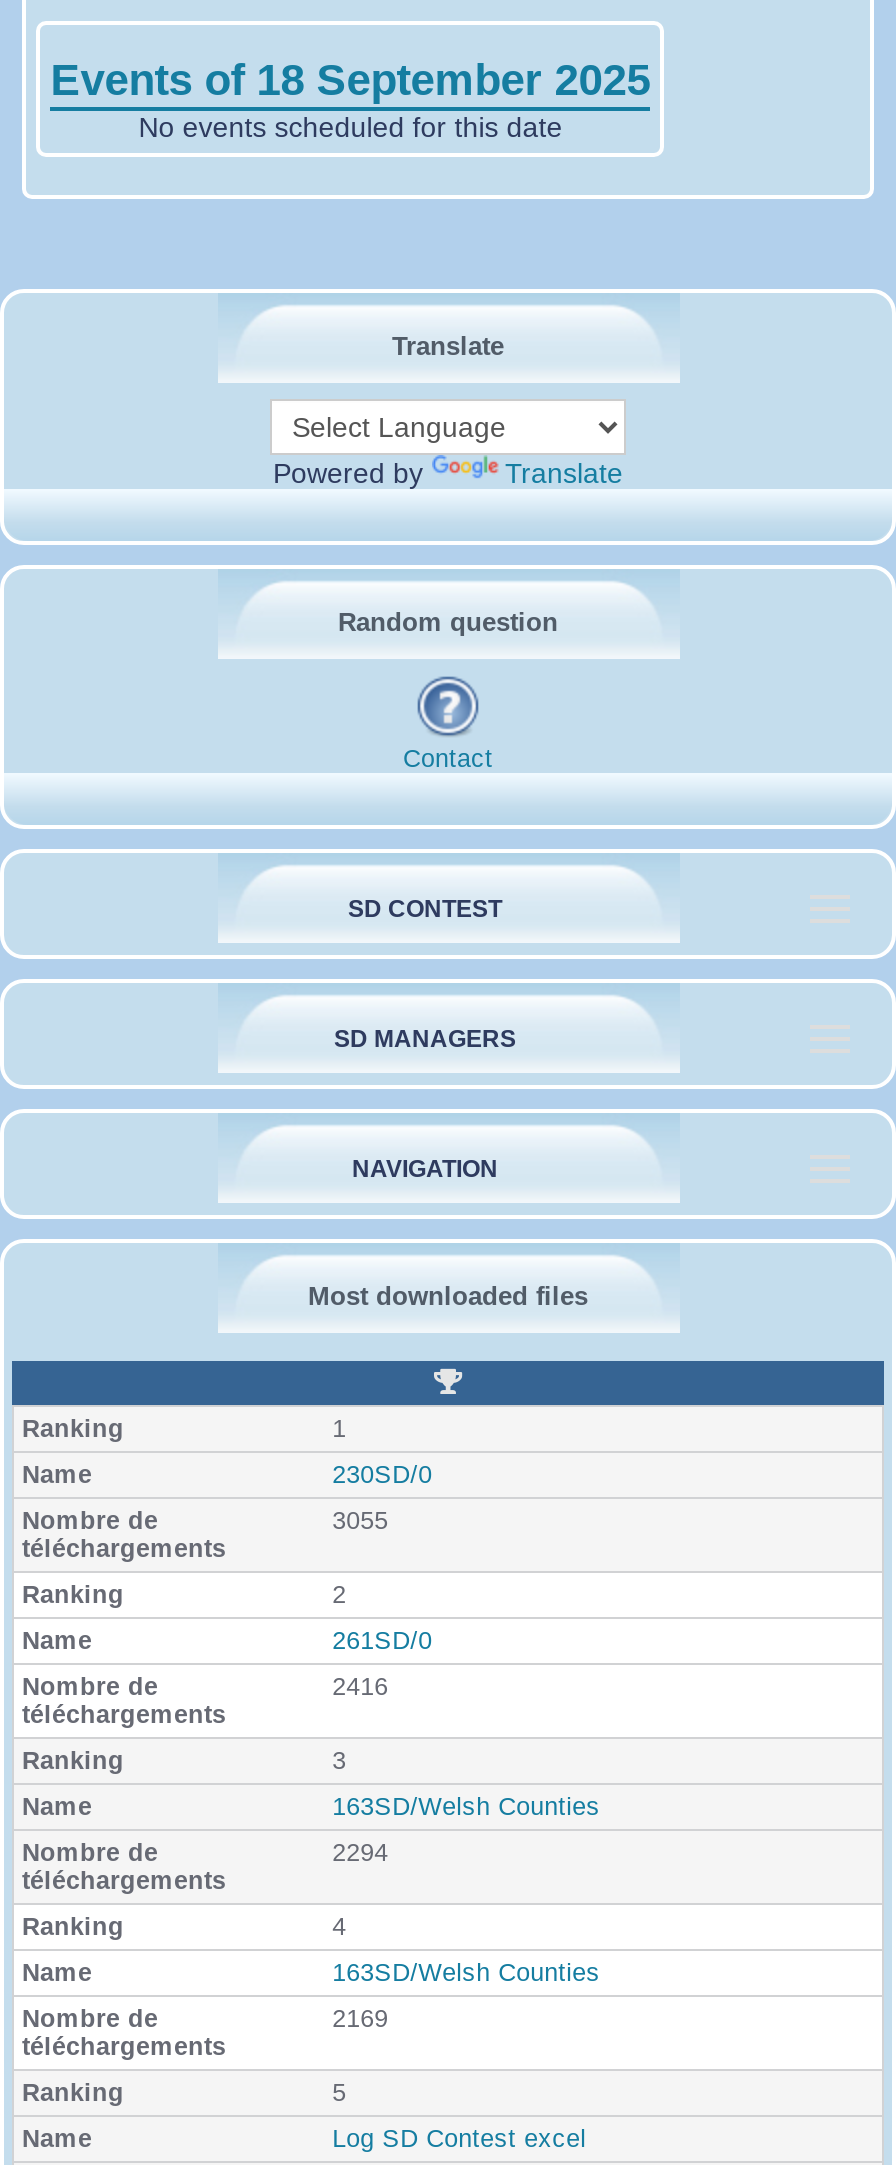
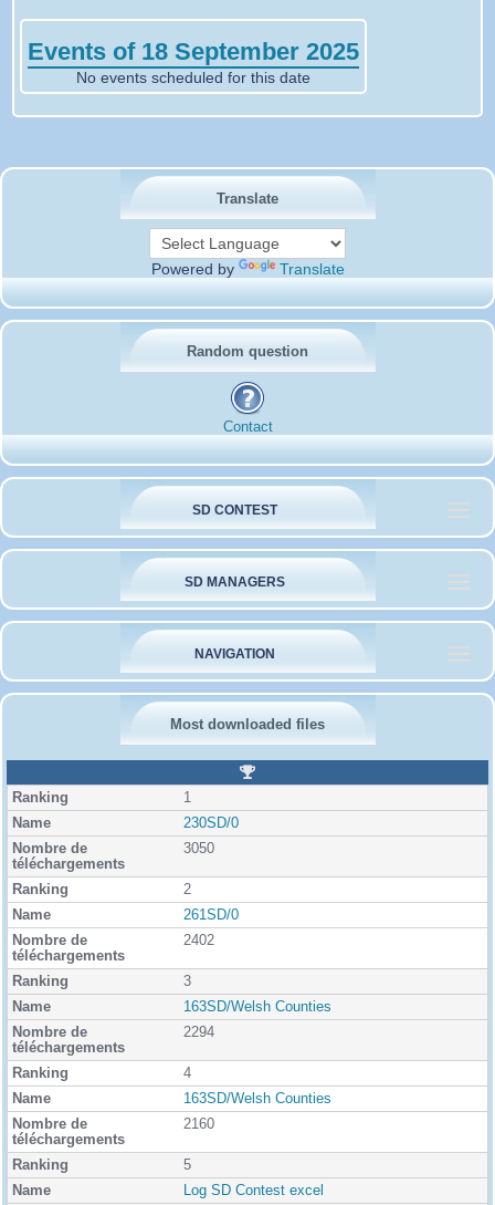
[332,1507,388,1535] 3055 -> [184,841,214,857] 3050
[332,1673,388,1701] 2416 -> [184,933,214,949] 2402
[332,2005,388,2033] 2169 -> [184,1117,214,1132] 2160

